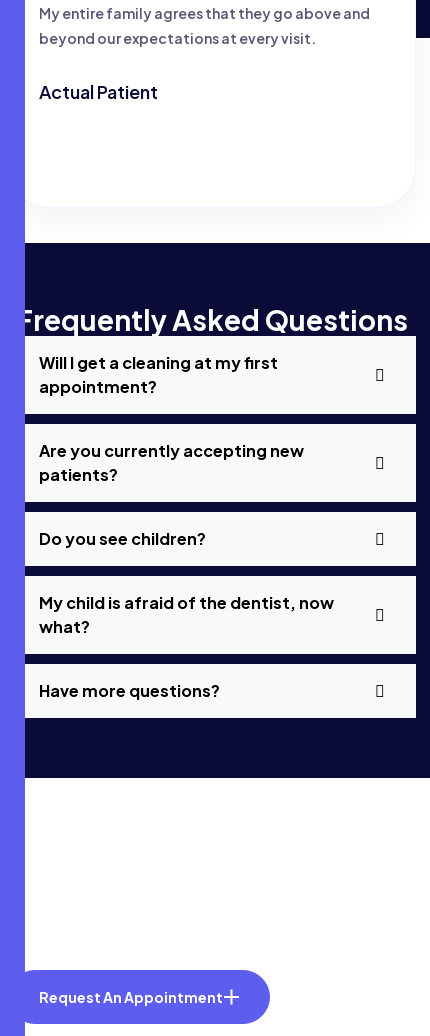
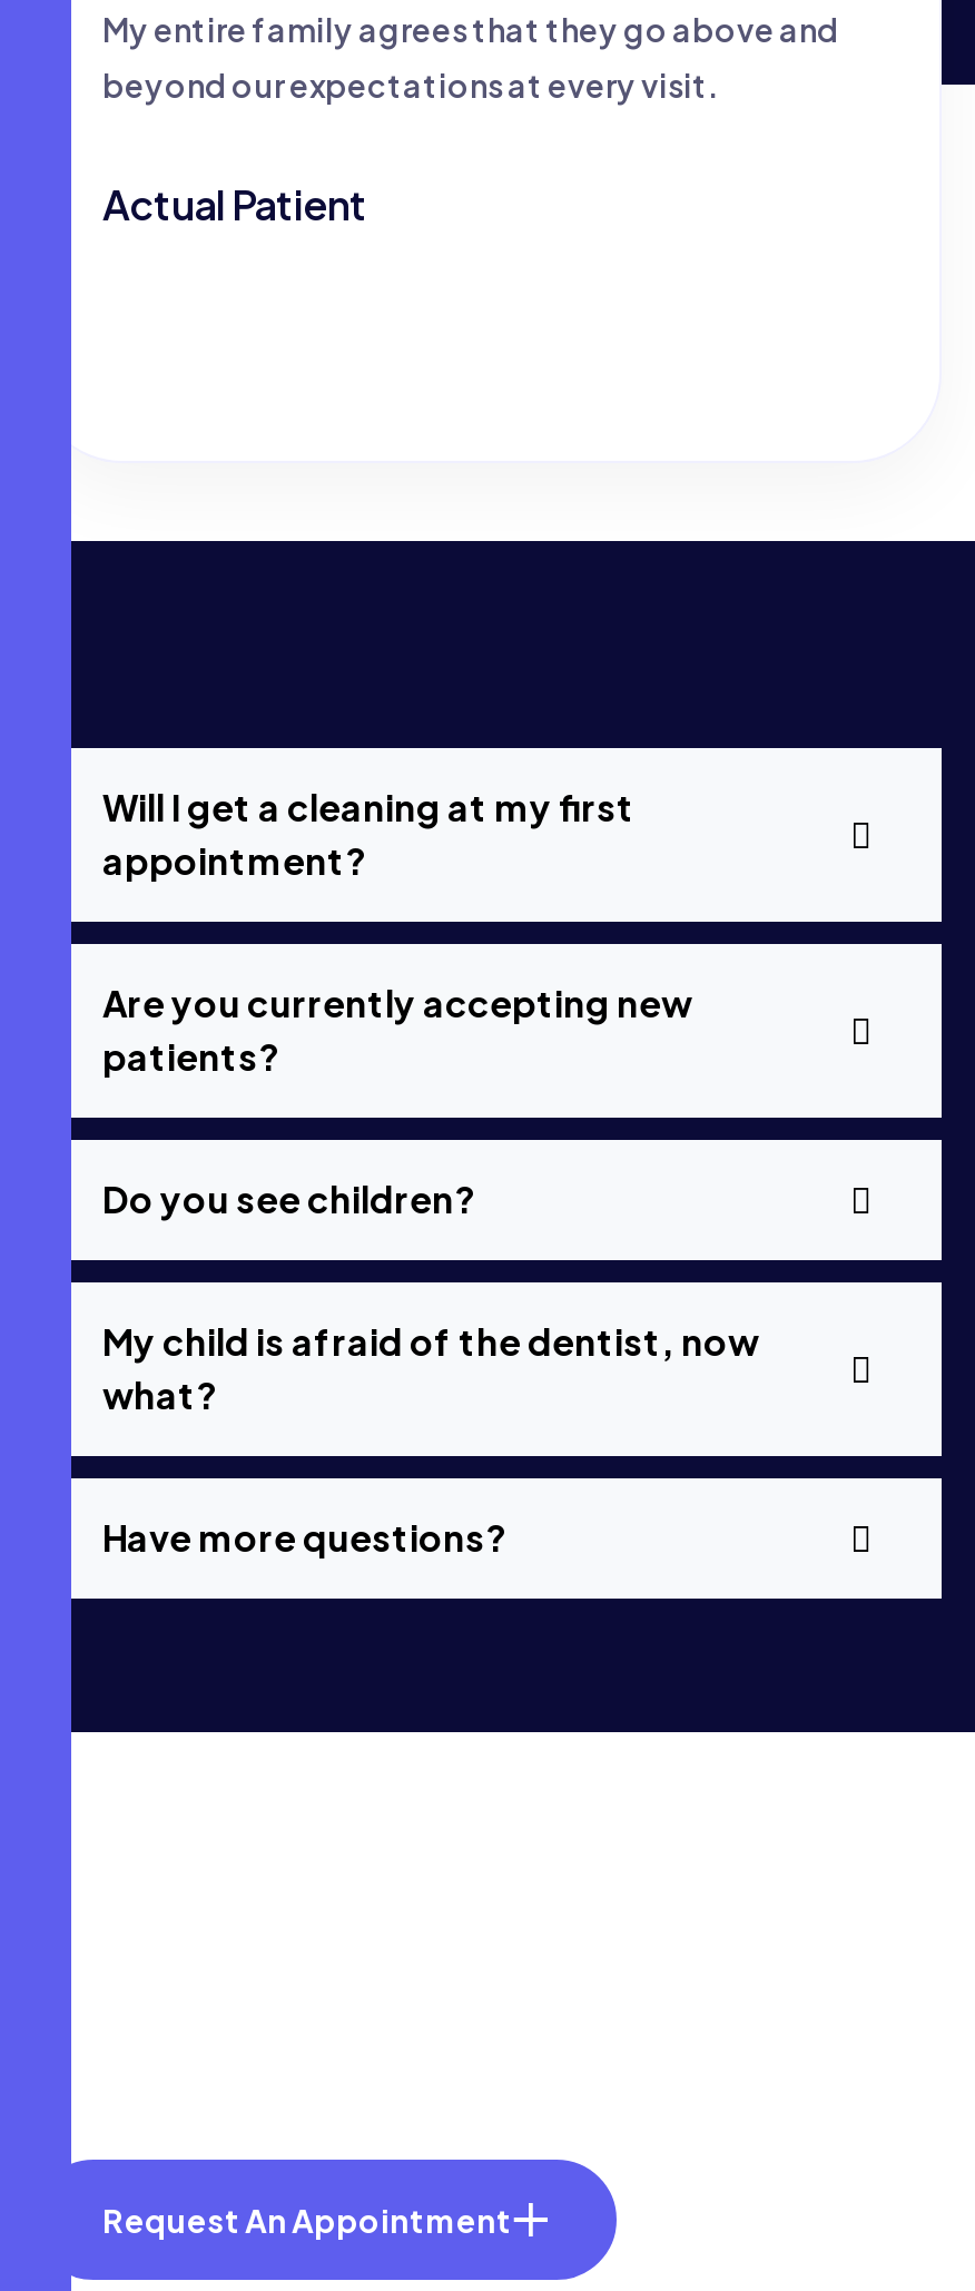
[16,302,408,337] Frequently Asked Questions -> none

